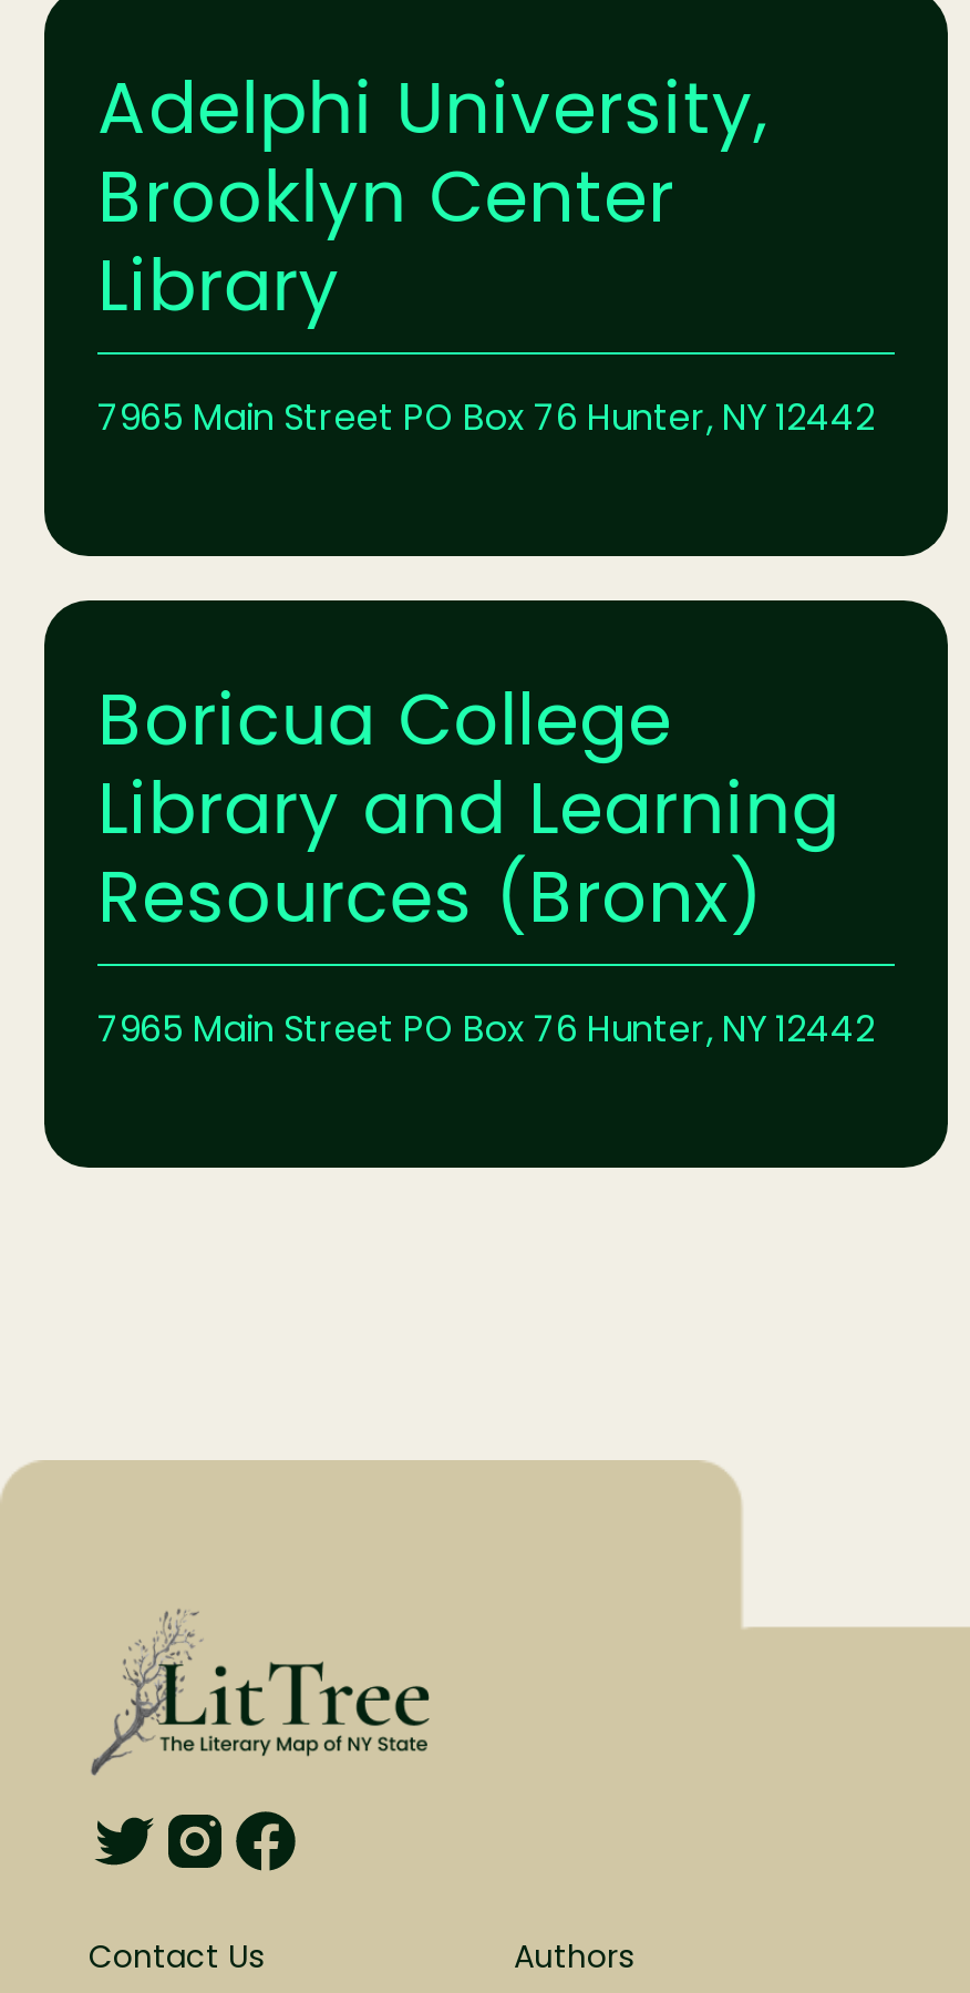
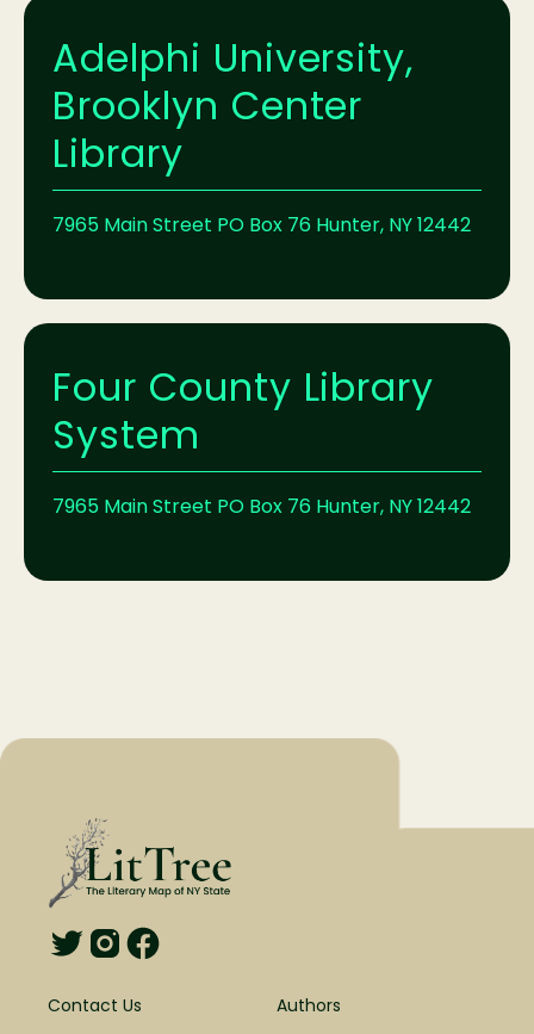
[97,669,840,946] Boricua College | Library and Learning | Resources (Bronx) -> [52,360,434,462] Four County Library | System

